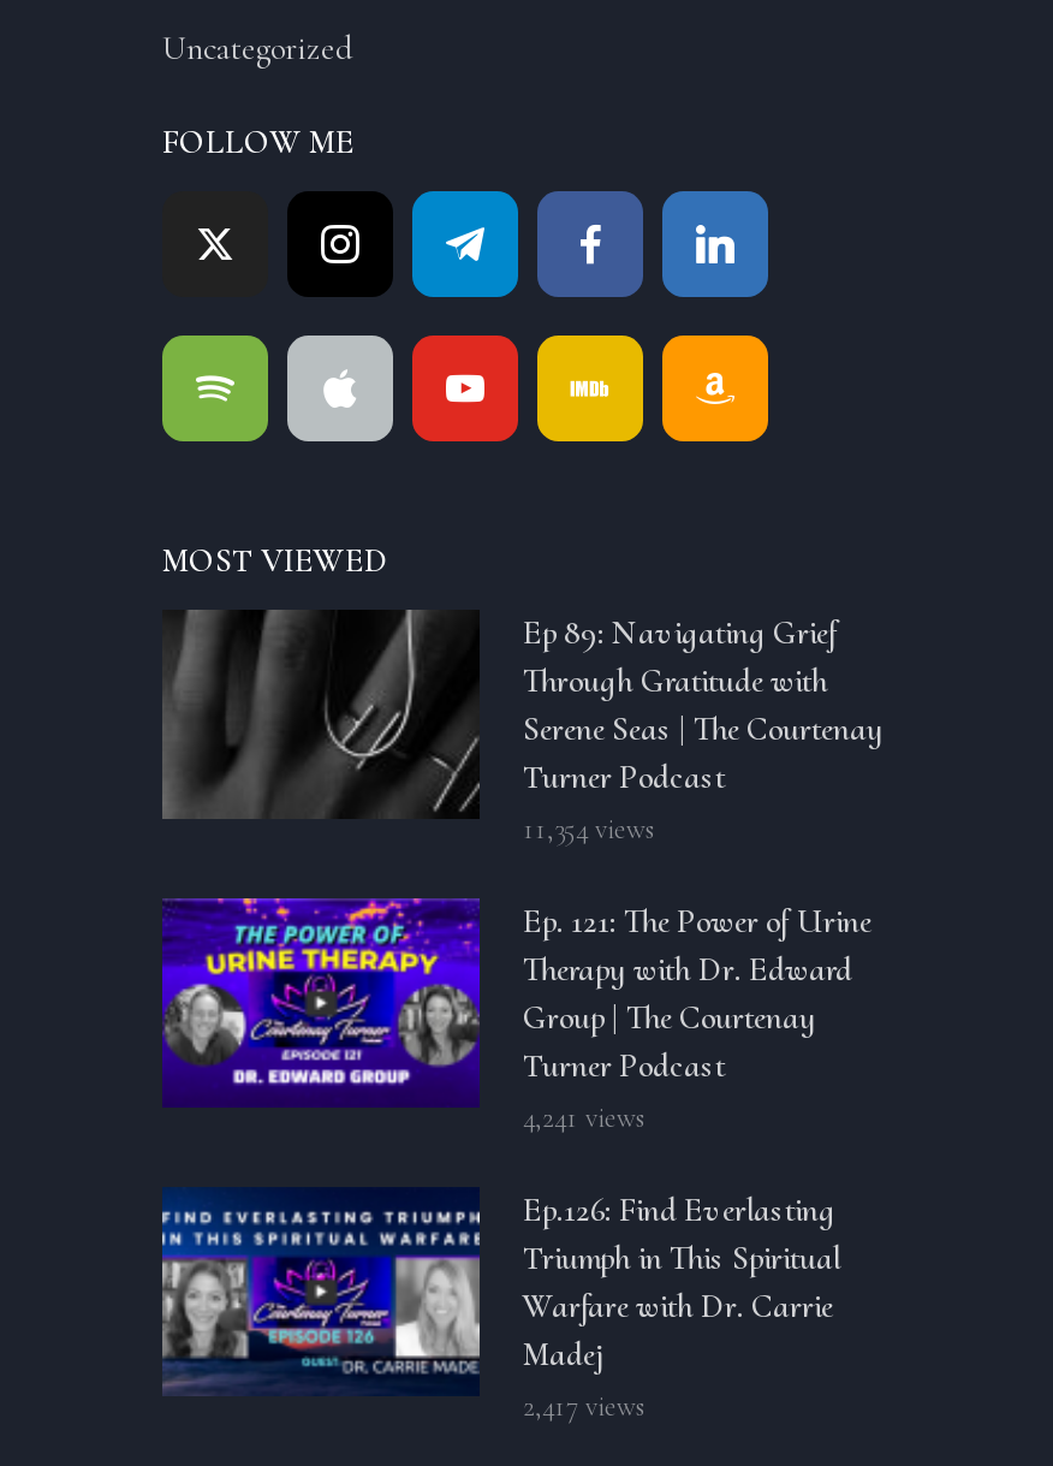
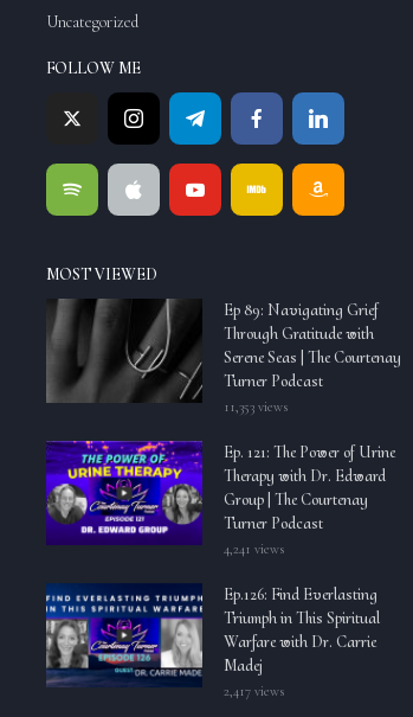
[523,811,655,845] 11,354 views -> [224,398,288,415] 11,353 views

